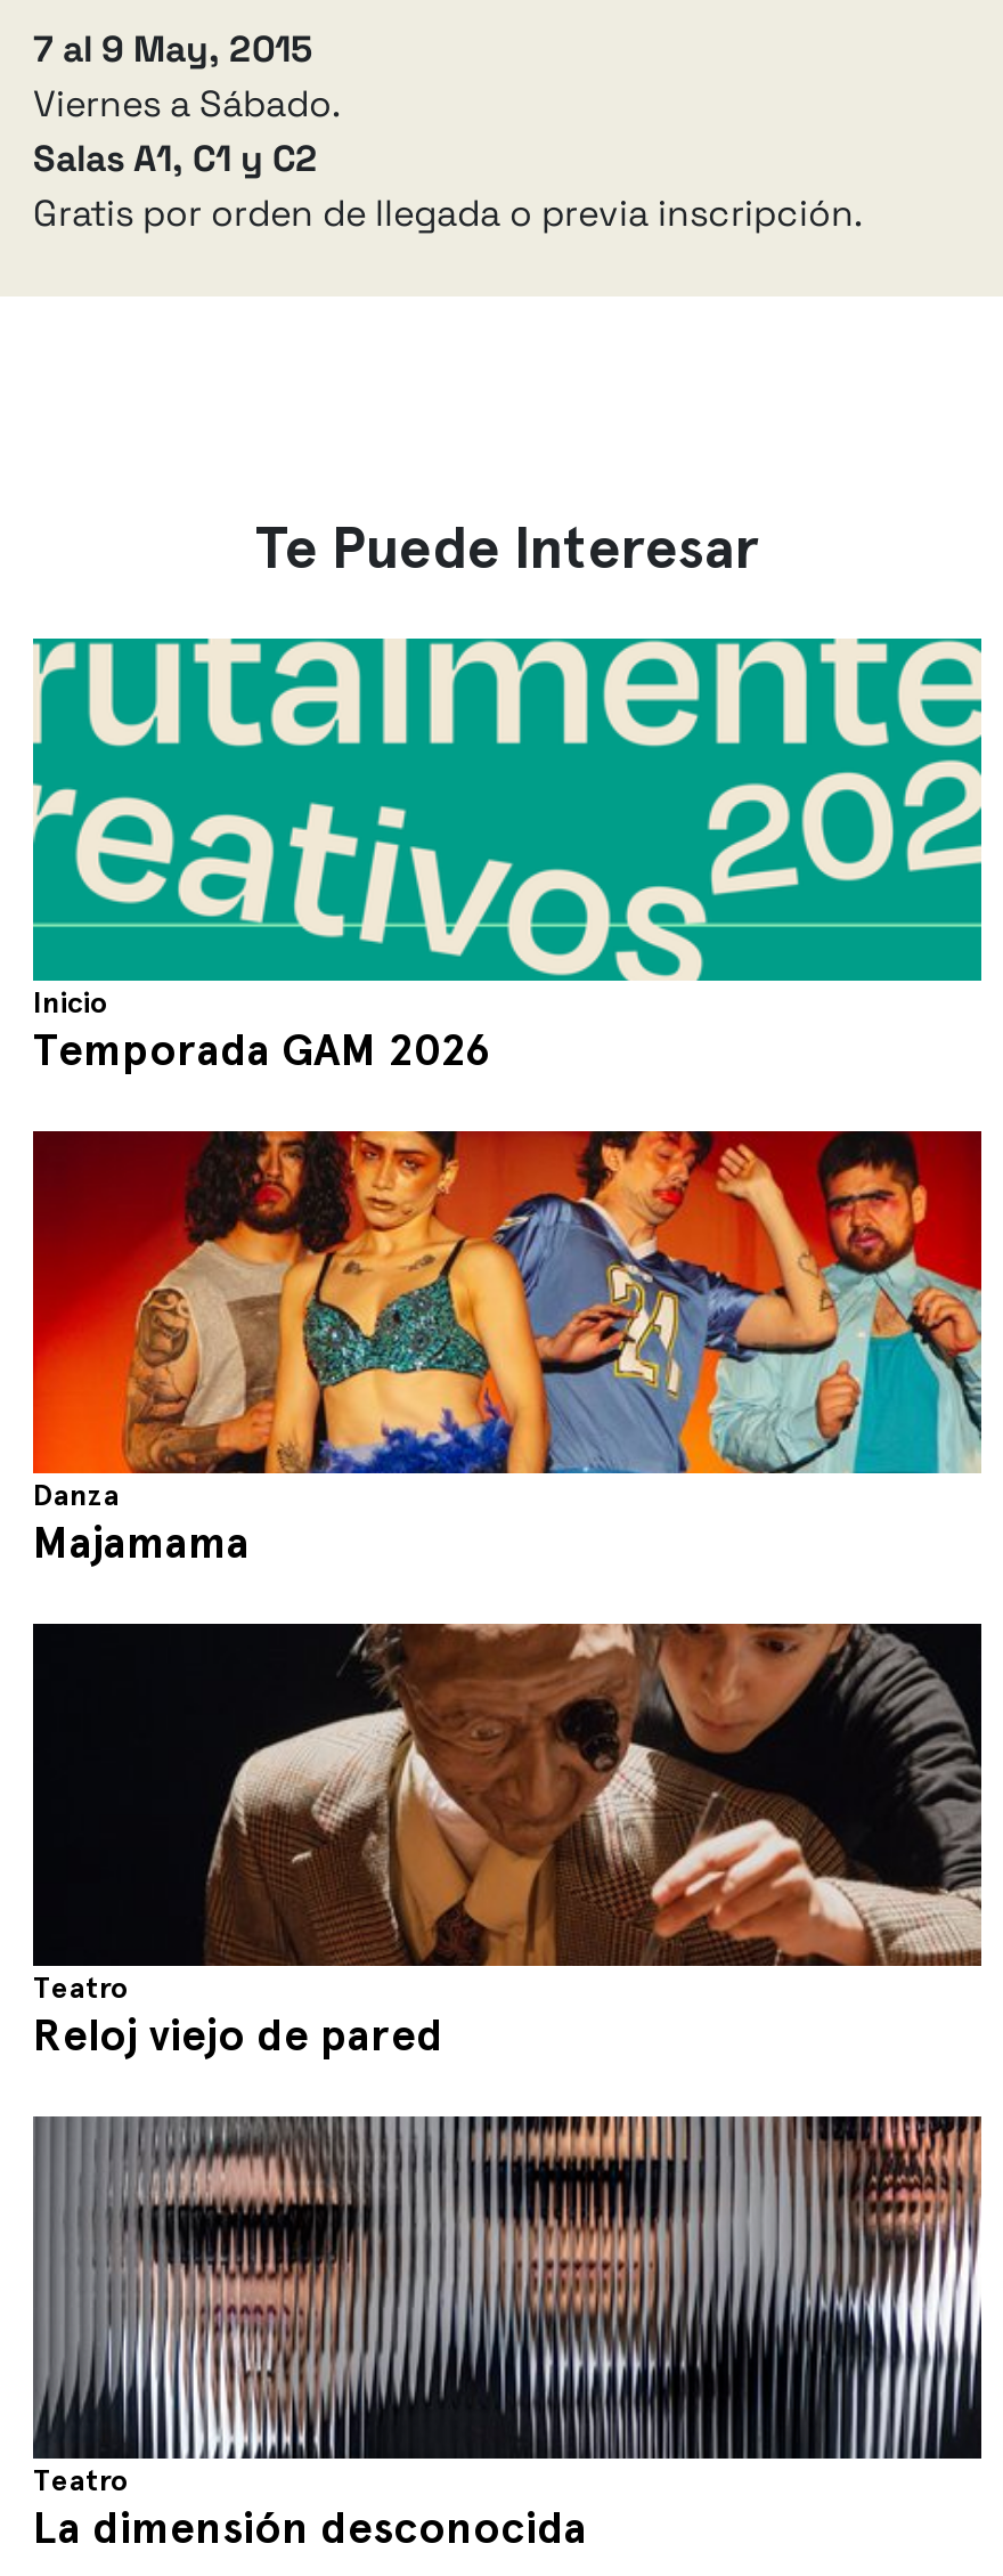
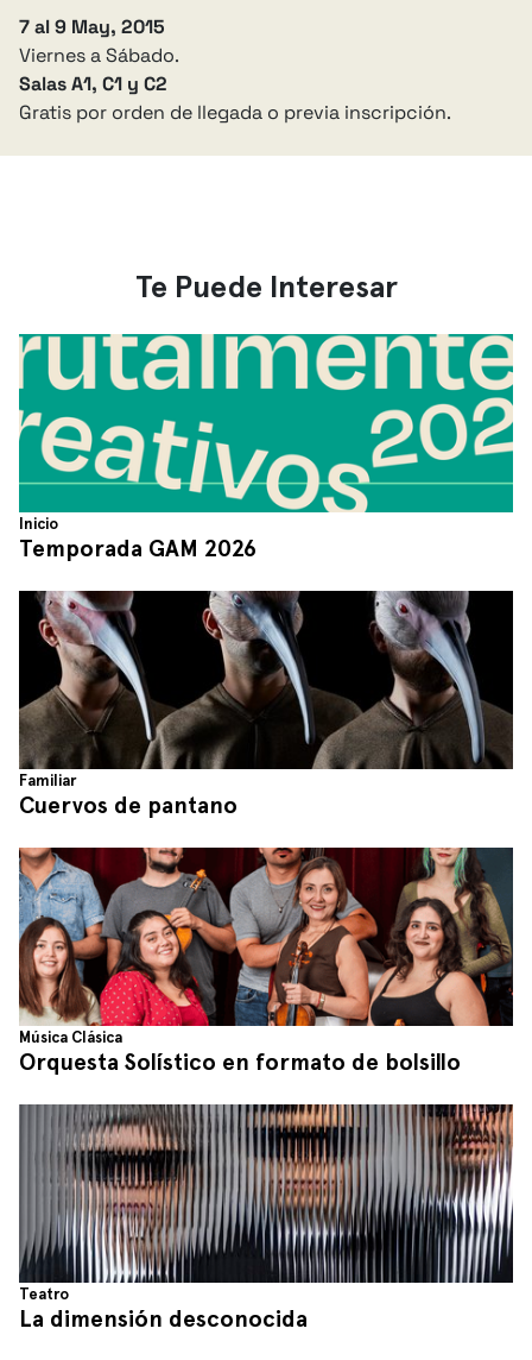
[31,1129,984,1569] [image] | Danza | Majamama -> [18,590,514,819] [image] | Familiar | Cuervos de pantano
[31,1622,984,2061] [image] | Teatro | Reloj viejo de pared -> [18,846,514,1076] [image] | Música Clásica | Orquesta Solístico en formato de bolsillo

